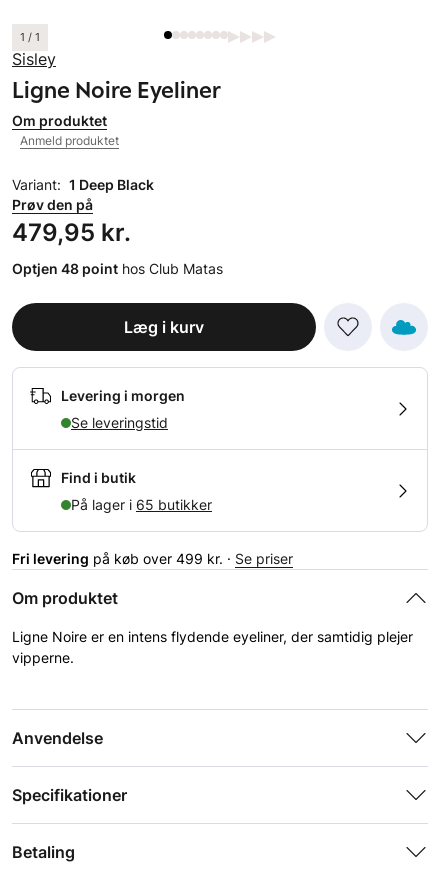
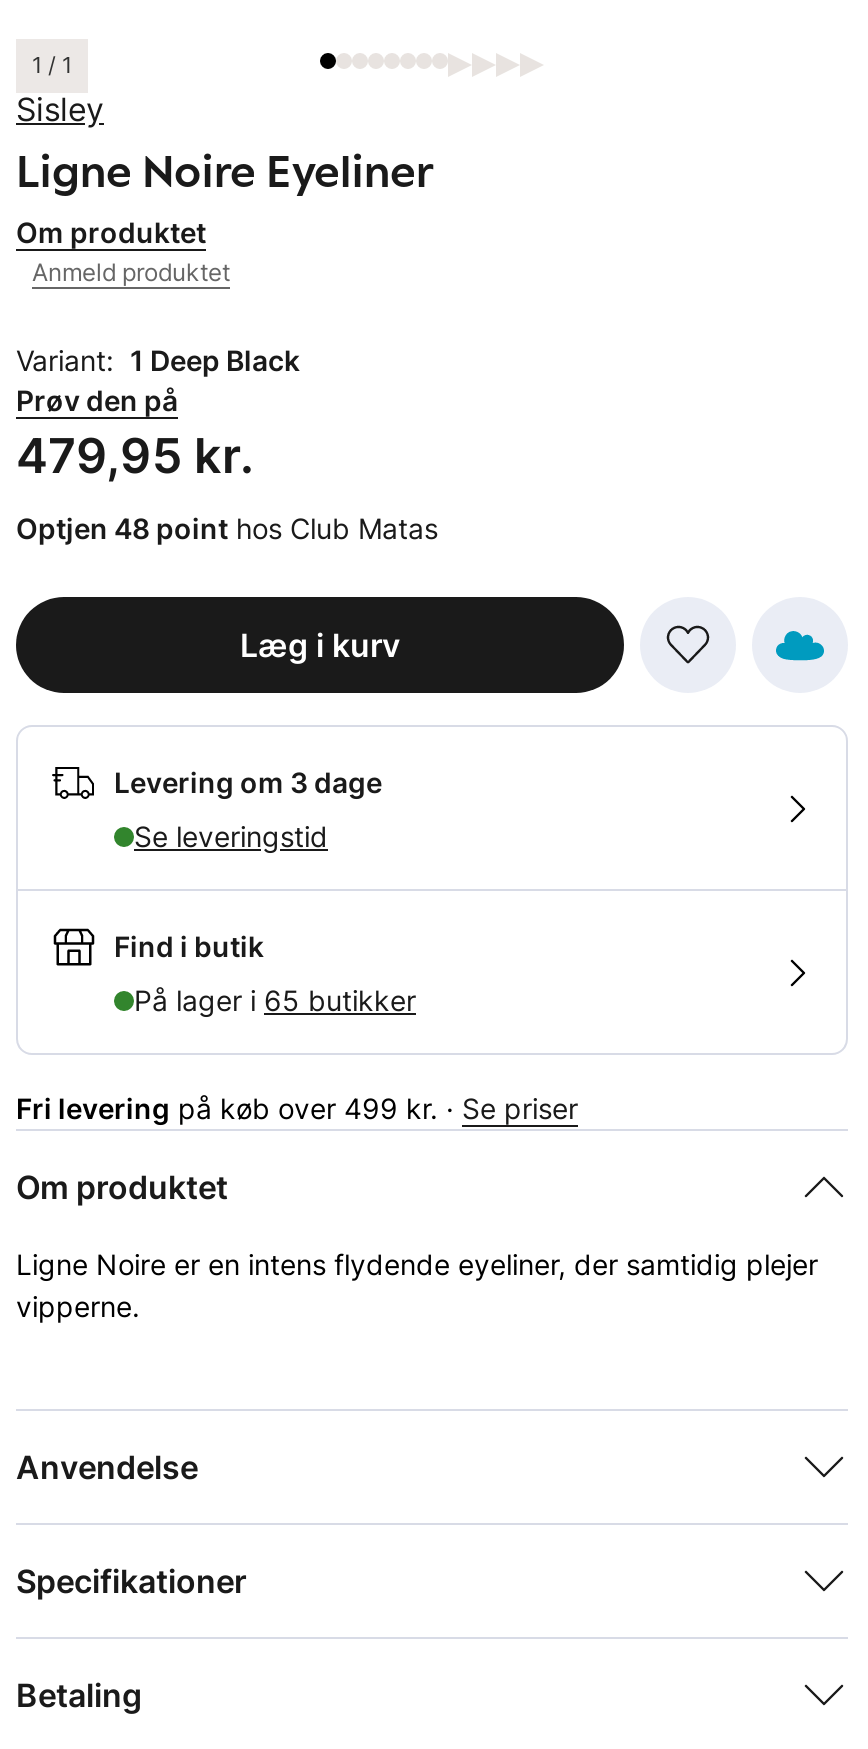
[61,387,185,404] Levering i morgen -> [114,765,382,799] Levering om 3 dage

